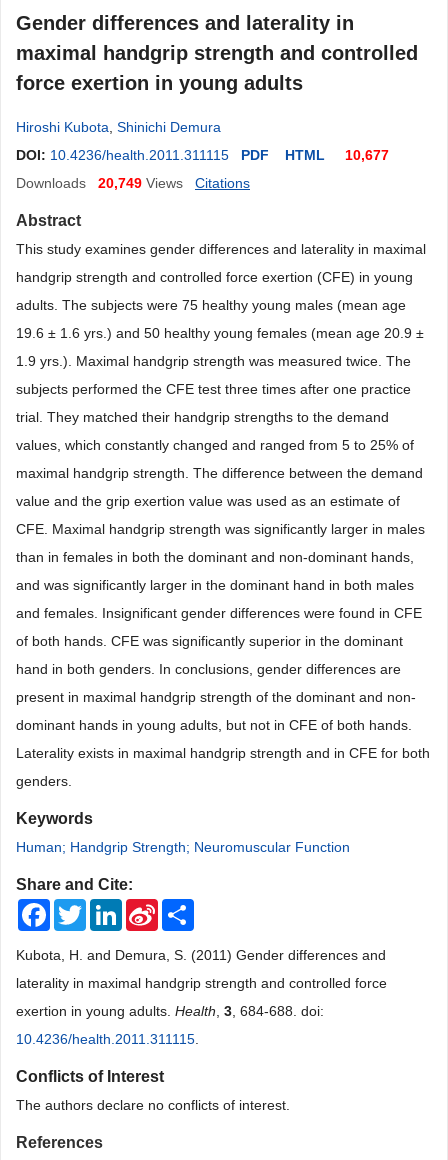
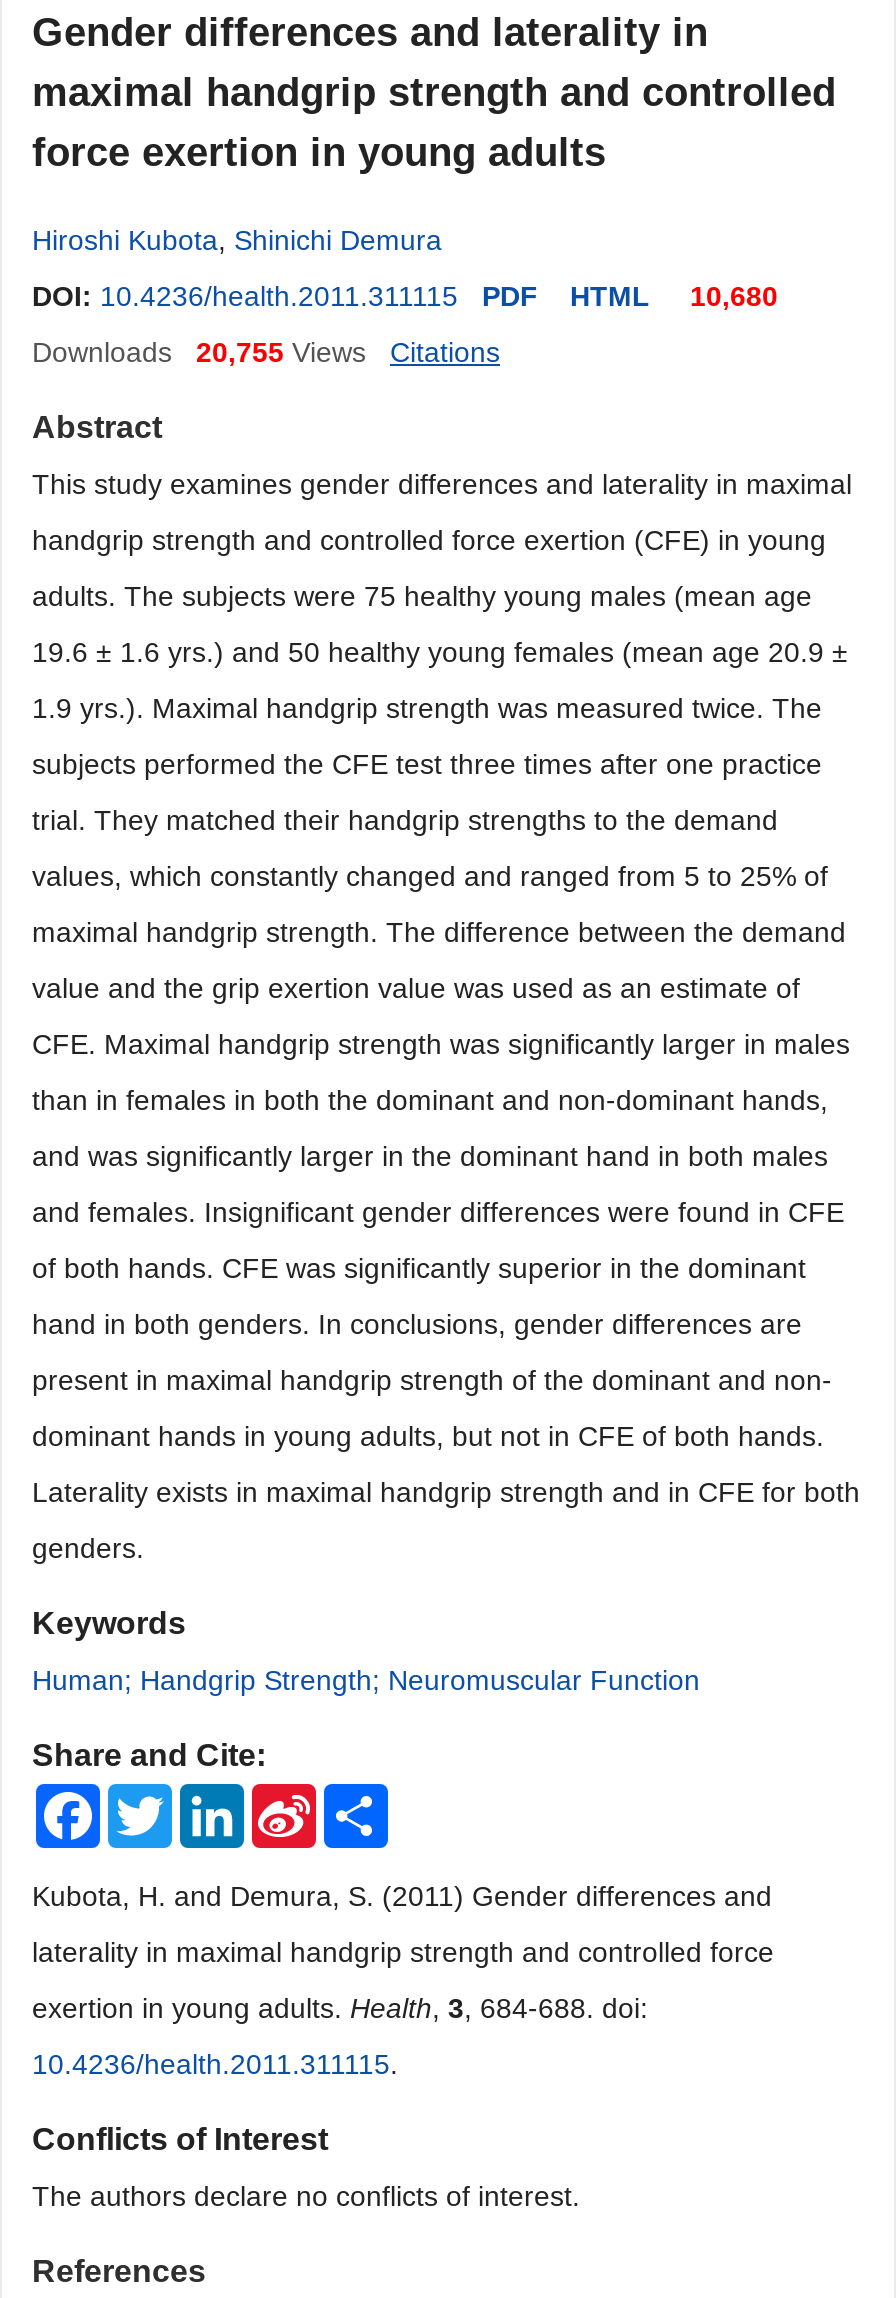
[16,147,389,163] DOI: 10.4236/health.2011.311115 PDF HTML 10,677 -> [32,280,778,312] DOI: 10.4236/health.2011.311115 PDF HTML 10,680
[16,175,183,191] Downloads 20,749 Views -> [32,336,366,368] Downloads 20,755 Views

